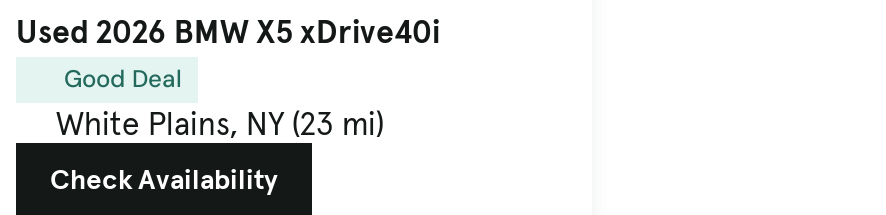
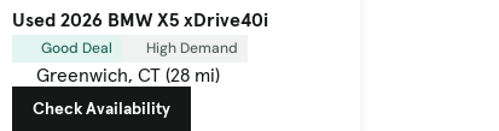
[56,103,384,143] White Plains, NY (23 mi) -> [36,38,238,87] High Demand | Greenwich, CT (28 mi)

